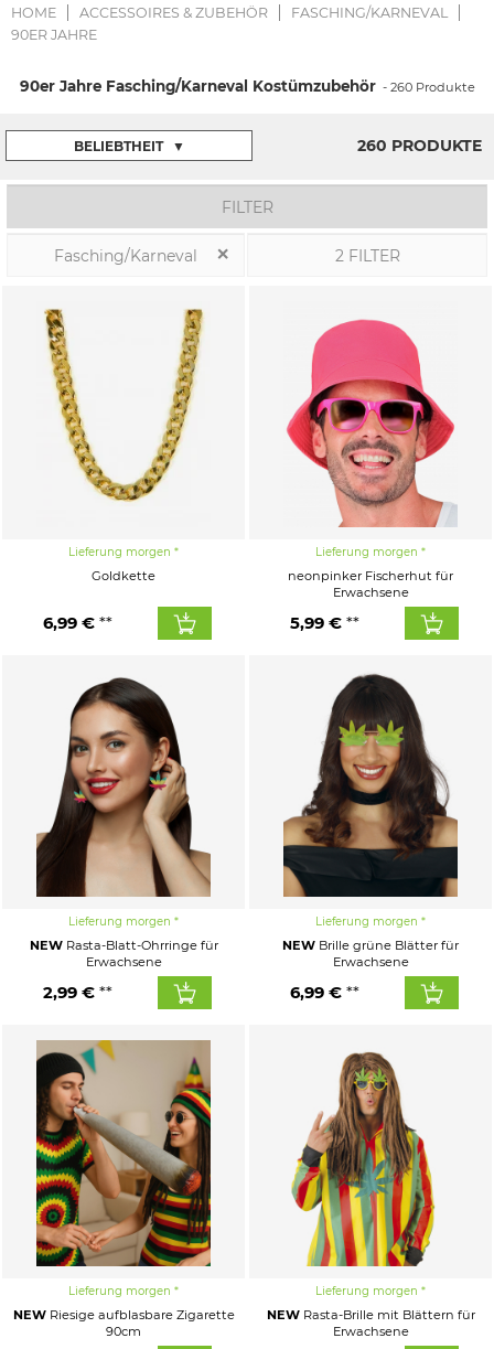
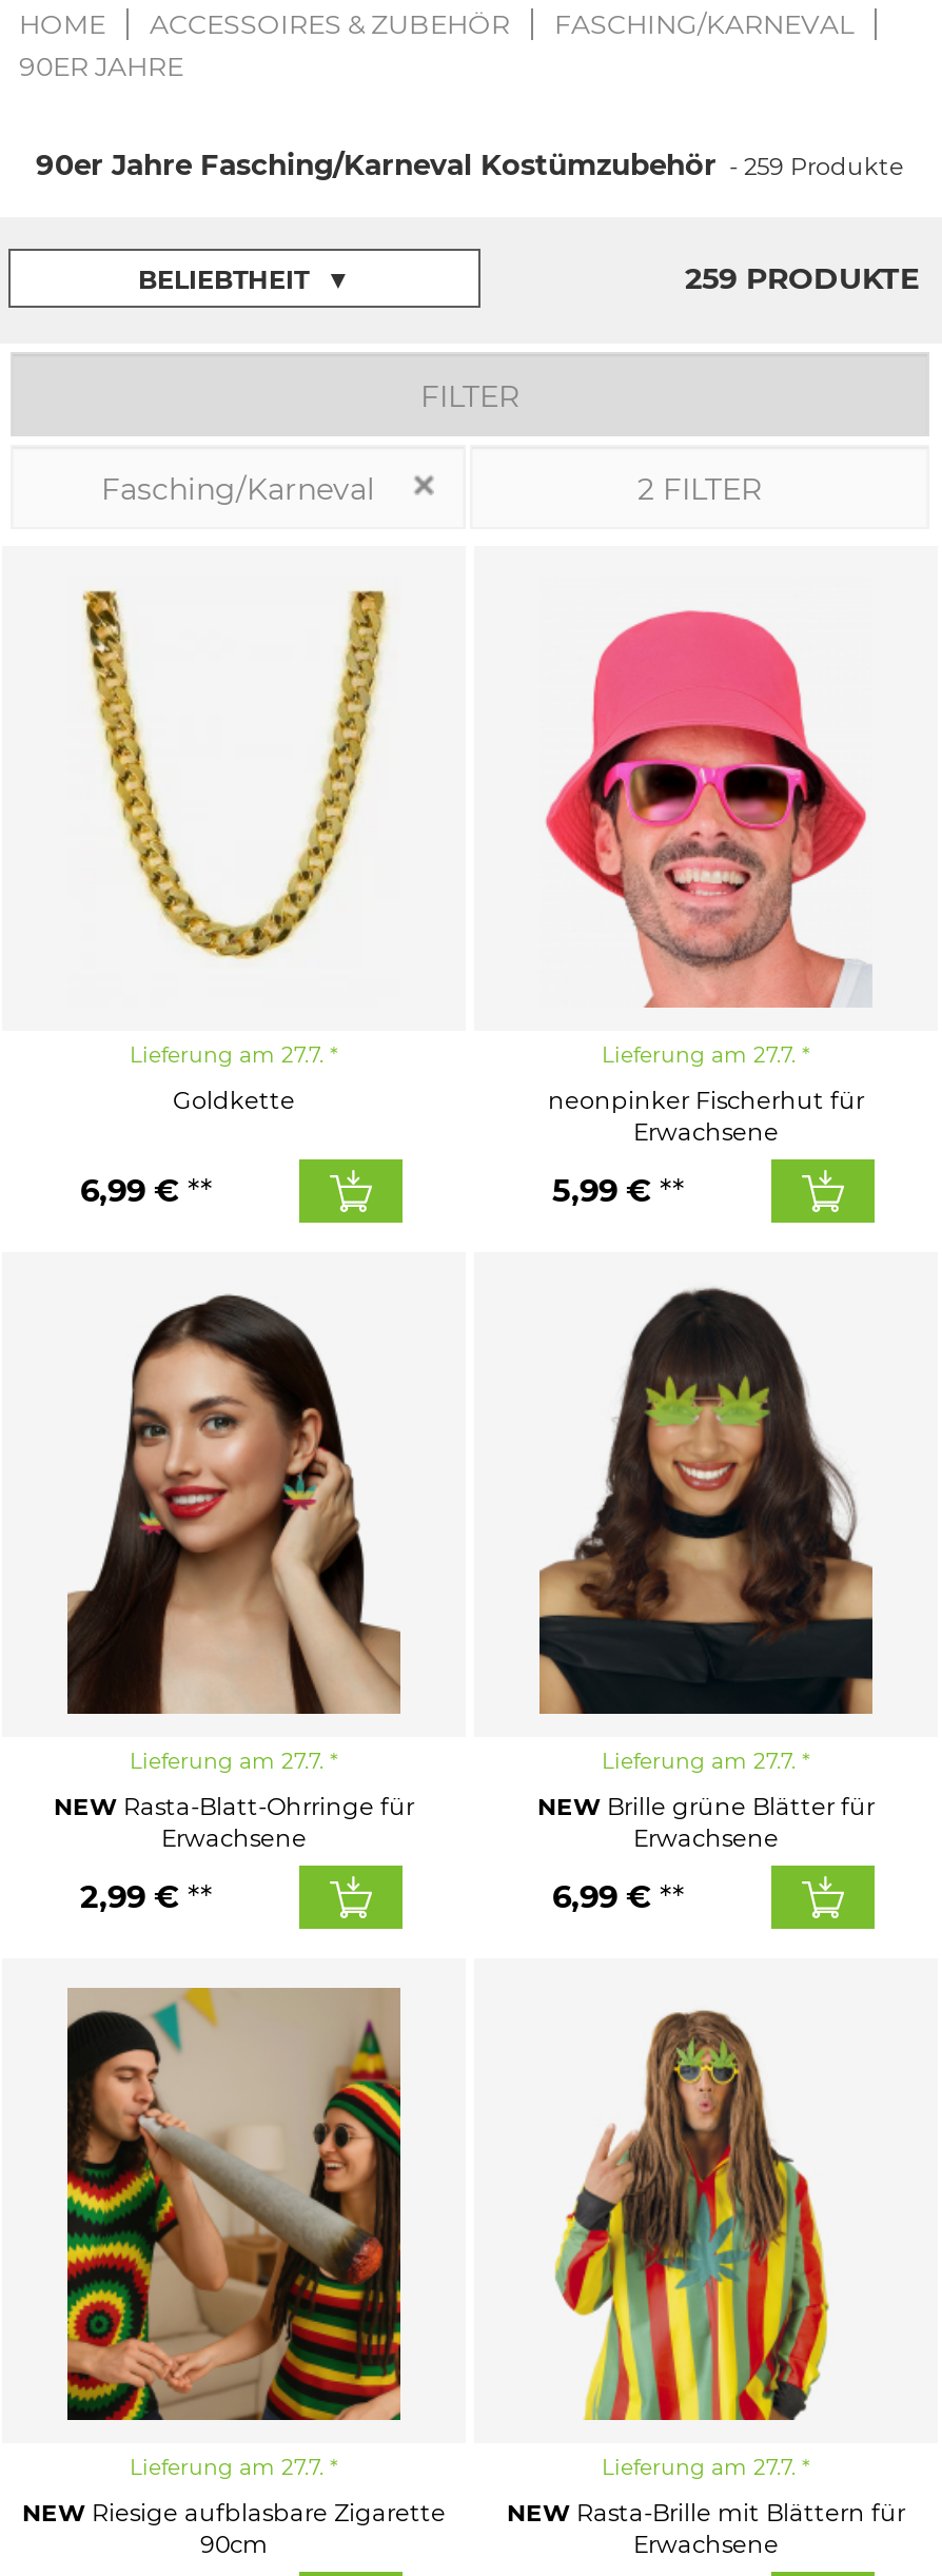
[19,77,475,95] 90er Jahre Fasching/Karneval Kostümzubehör - 260 Produkte -> [36,148,904,181] 90er Jahre Fasching/Karneval Kostümzubehör - 259 Produkte
[357,136,482,156] 260 PRODUKTE -> [685,259,919,297] 259 PRODUKTE
[68,545,171,559] Lieferung morgen -> [130,1041,323,1069] Lieferung am 27.7.
[315,545,418,559] Lieferung morgen -> [602,1041,796,1069] Lieferung am 27.7.
[68,914,171,929] Lieferung morgen -> [130,1748,323,1775] Lieferung am 27.7.
[315,914,418,929] Lieferung morgen -> [602,1748,796,1775] Lieferung am 27.7.
[68,1284,171,1298] Lieferung morgen -> [130,2454,323,2481] Lieferung am 27.7.
[315,1284,418,1298] Lieferung morgen -> [602,2454,796,2481] Lieferung am 27.7.

